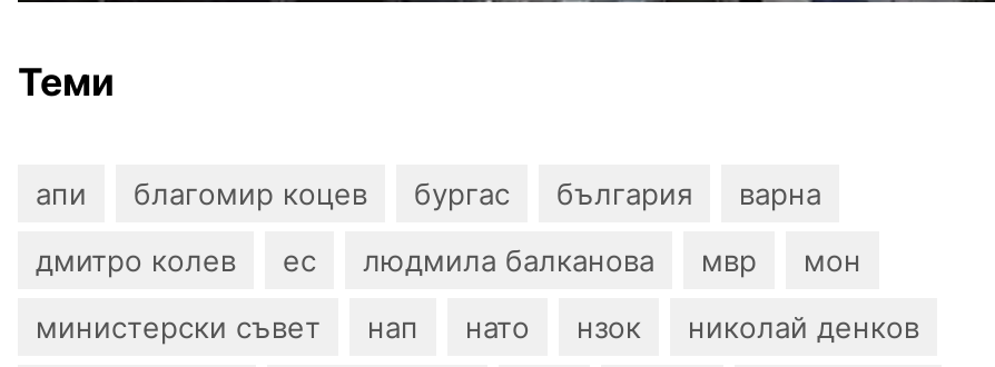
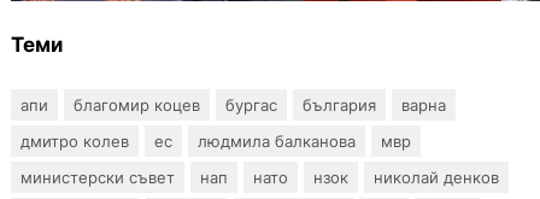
[804,243,861,279] мон -> none

